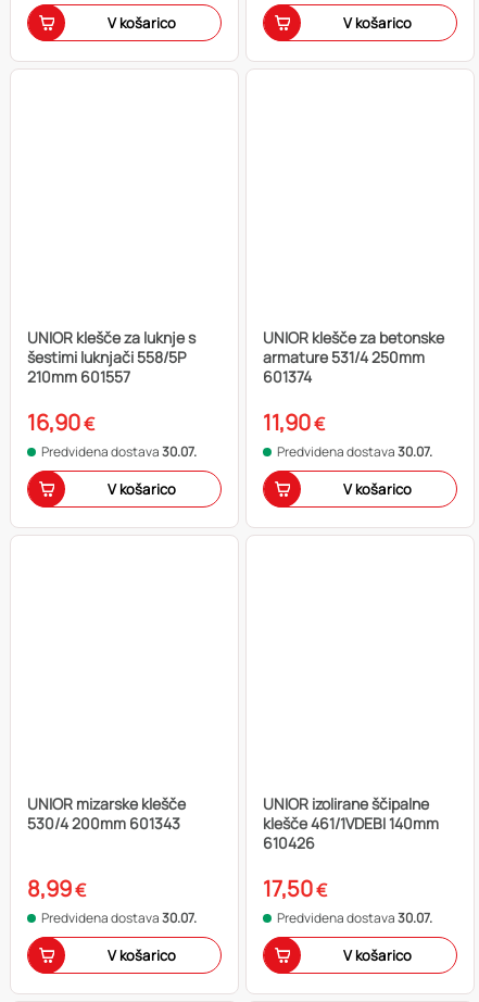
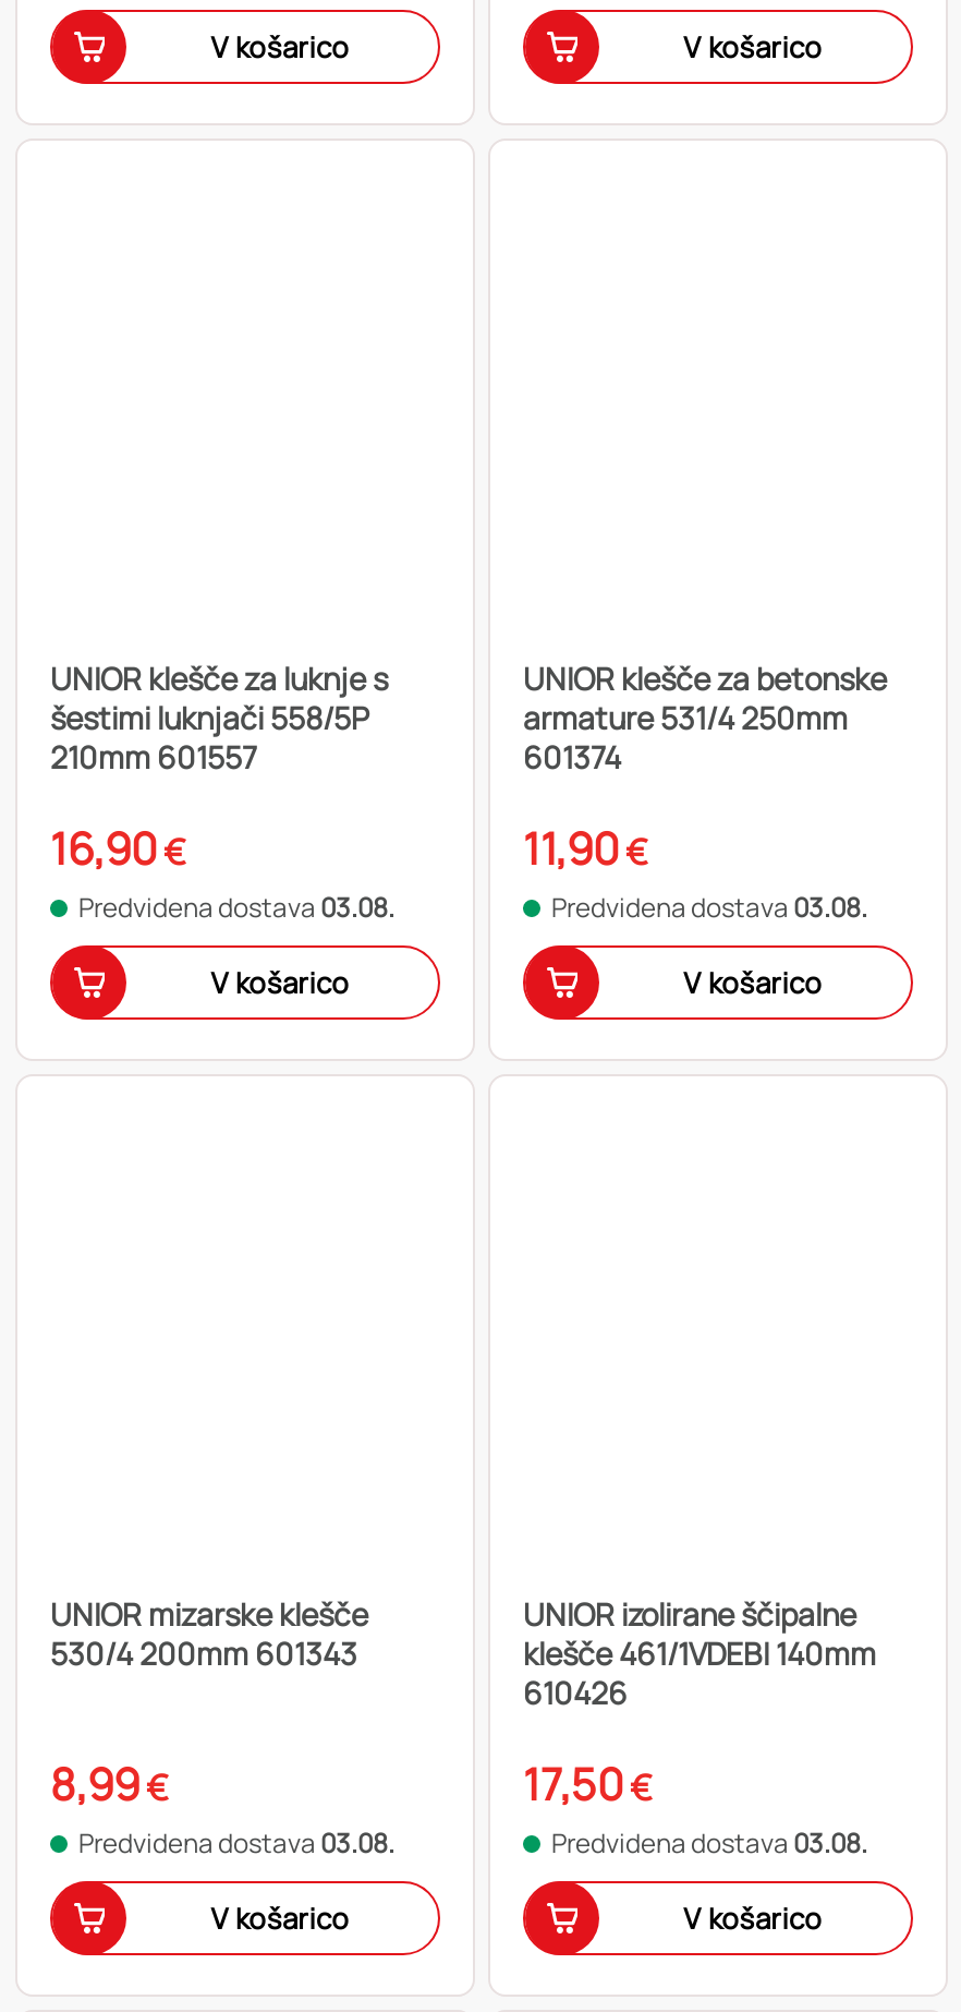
[41,442,197,461] Predvidena dostava 30.07. -> [78,889,394,926] Predvidena dostava 03.08.
[277,442,432,461] Predvidena dostava 30.07. -> [551,889,867,926] Predvidena dostava 03.08.
[41,909,197,927] Predvidena dostava 30.07. -> [78,1825,394,1862] Predvidena dostava 03.08.
[277,909,432,927] Predvidena dostava 30.07. -> [551,1825,867,1862] Predvidena dostava 03.08.

